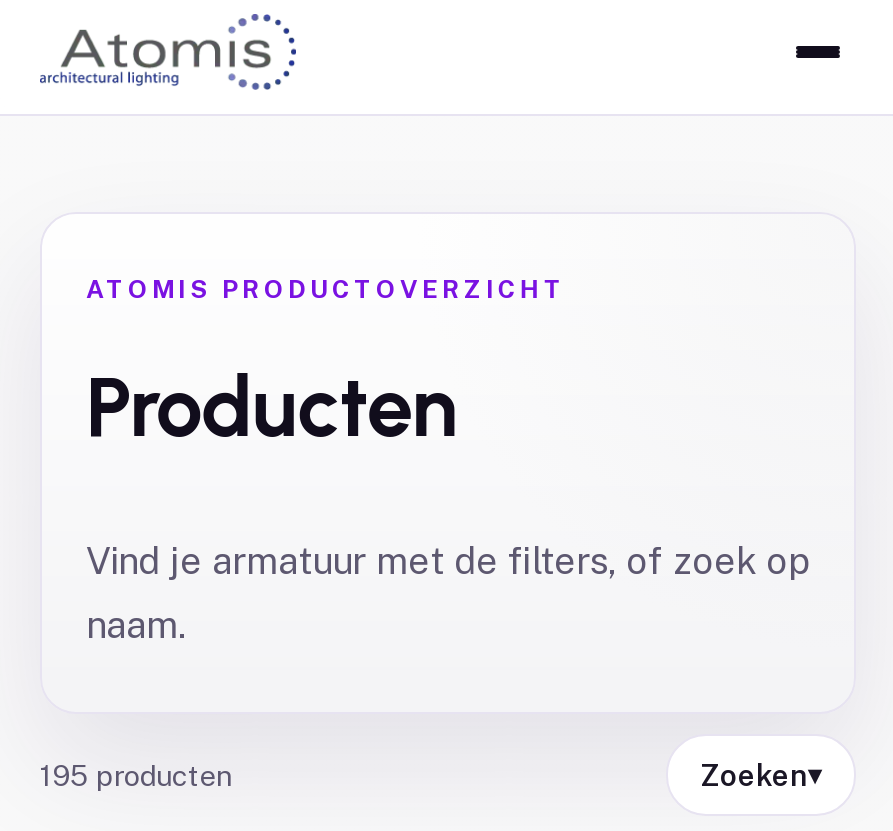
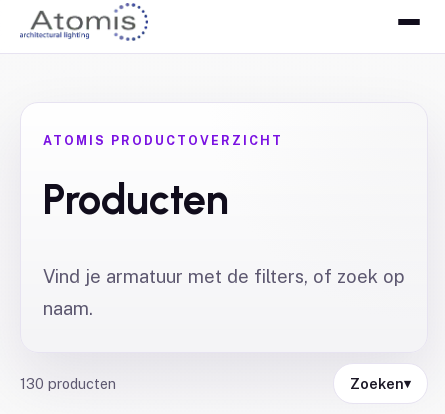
[40,758,232,792] 195 producten -> [20,375,116,392] 130 producten

